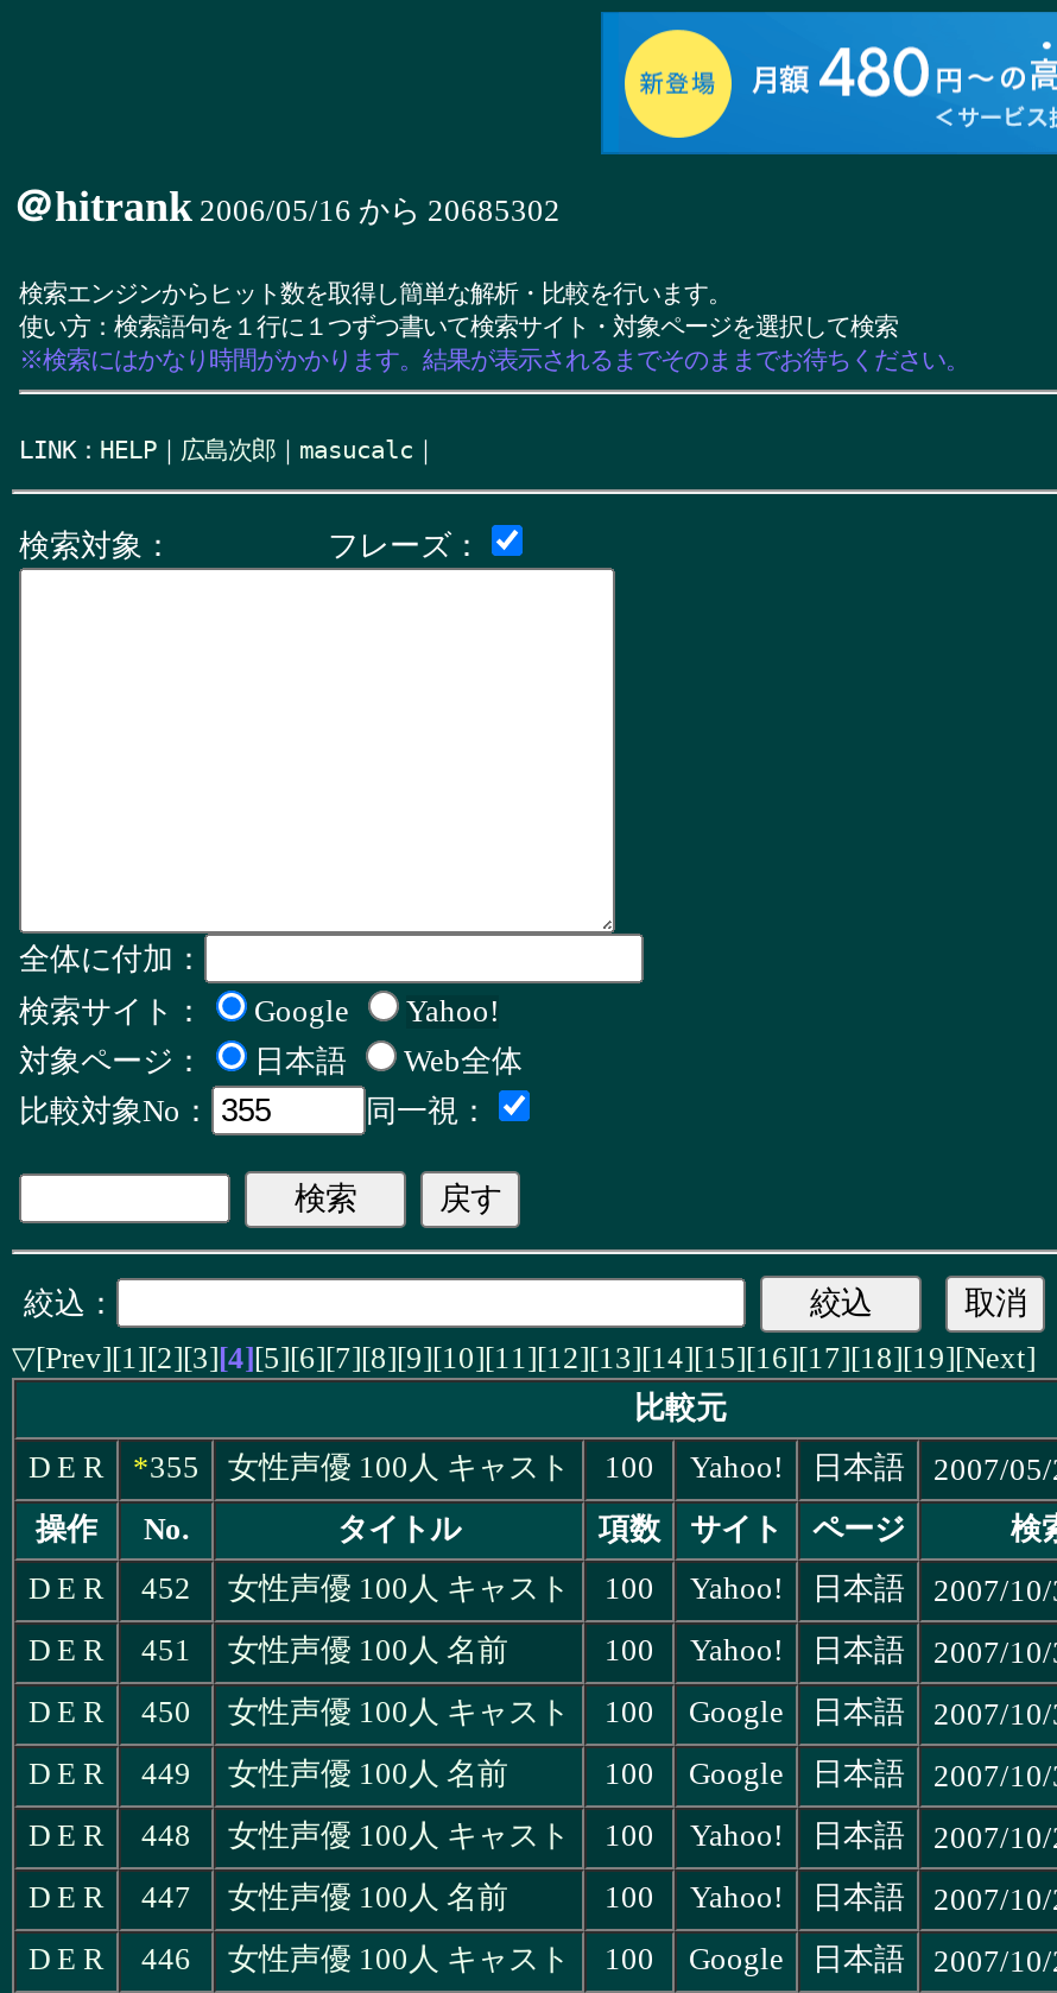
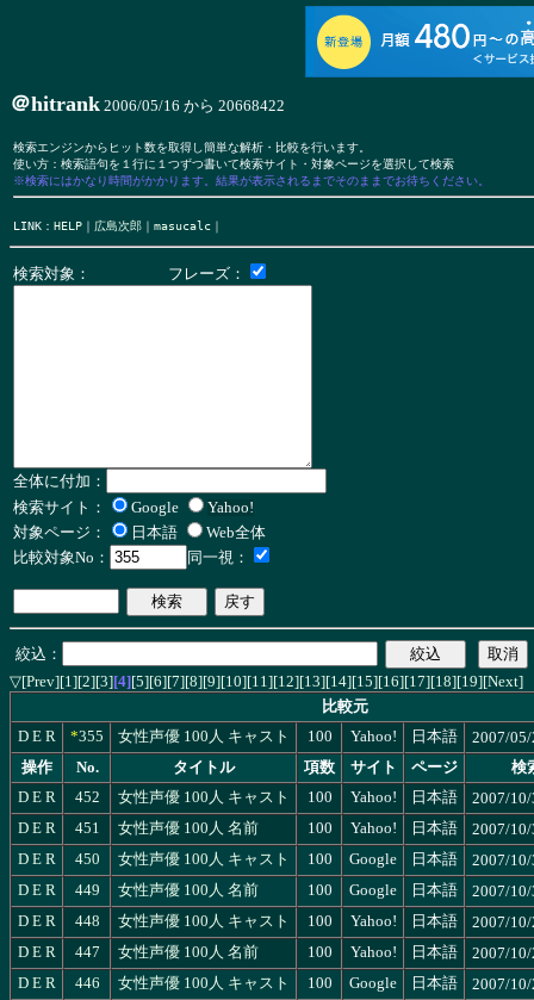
[12,182,561,229] ＠hitrank 2006/05/16 から 20685302 -> [10,91,285,115] ＠hitrank 2006/05/16 から 20668422

